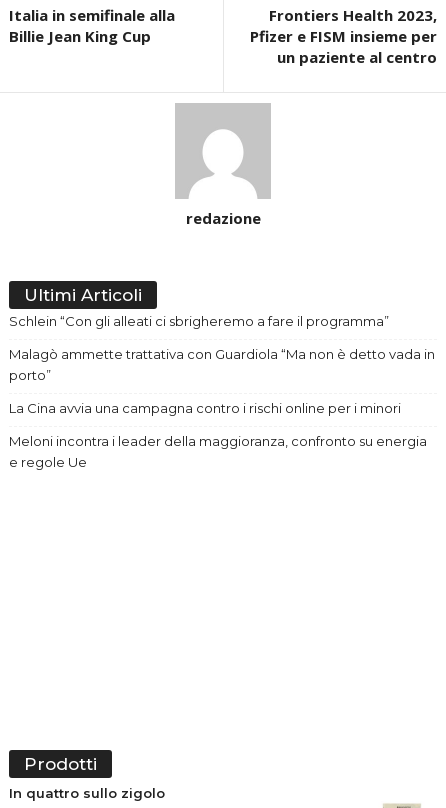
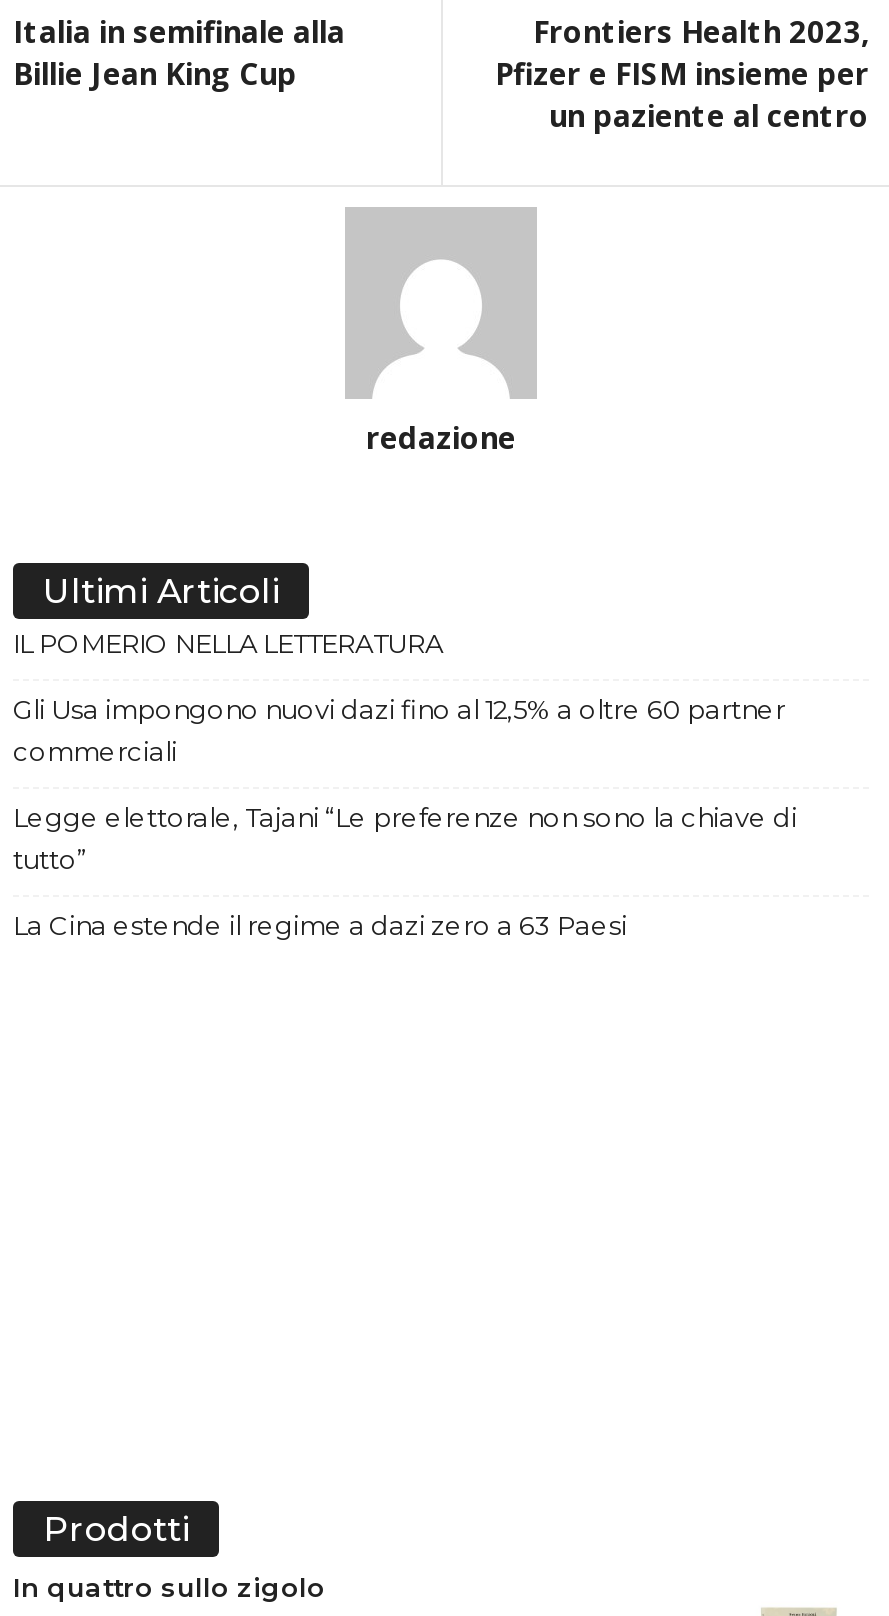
[9,313,389,329] Schlein “Con gli alleati ci sbrigheremo a fare il programma” -> [13,626,443,658] IL POMERIO NELLA LETTERATURA
[9,346,435,383] Malagò ammette trattativa con Guardiola “Ma non è detto vada in | porto” -> [13,692,785,766] Gli Usa impongono nuovi dazi fino al 12,5% a oltre 60 partner | commerciali
[9,400,401,416] La Cina avvia una campagna contro i rischi online per i minori -> [13,800,797,874] Legge elettorale, Tajani “Le preferenze non sono la chiave di | tutto”
[9,433,427,470] Meloni incontra i leader della maggioranza, confronto su energia | e regole Ue -> [13,908,627,940] La Cina estende il regime a dazi zero a 63 Paesi

